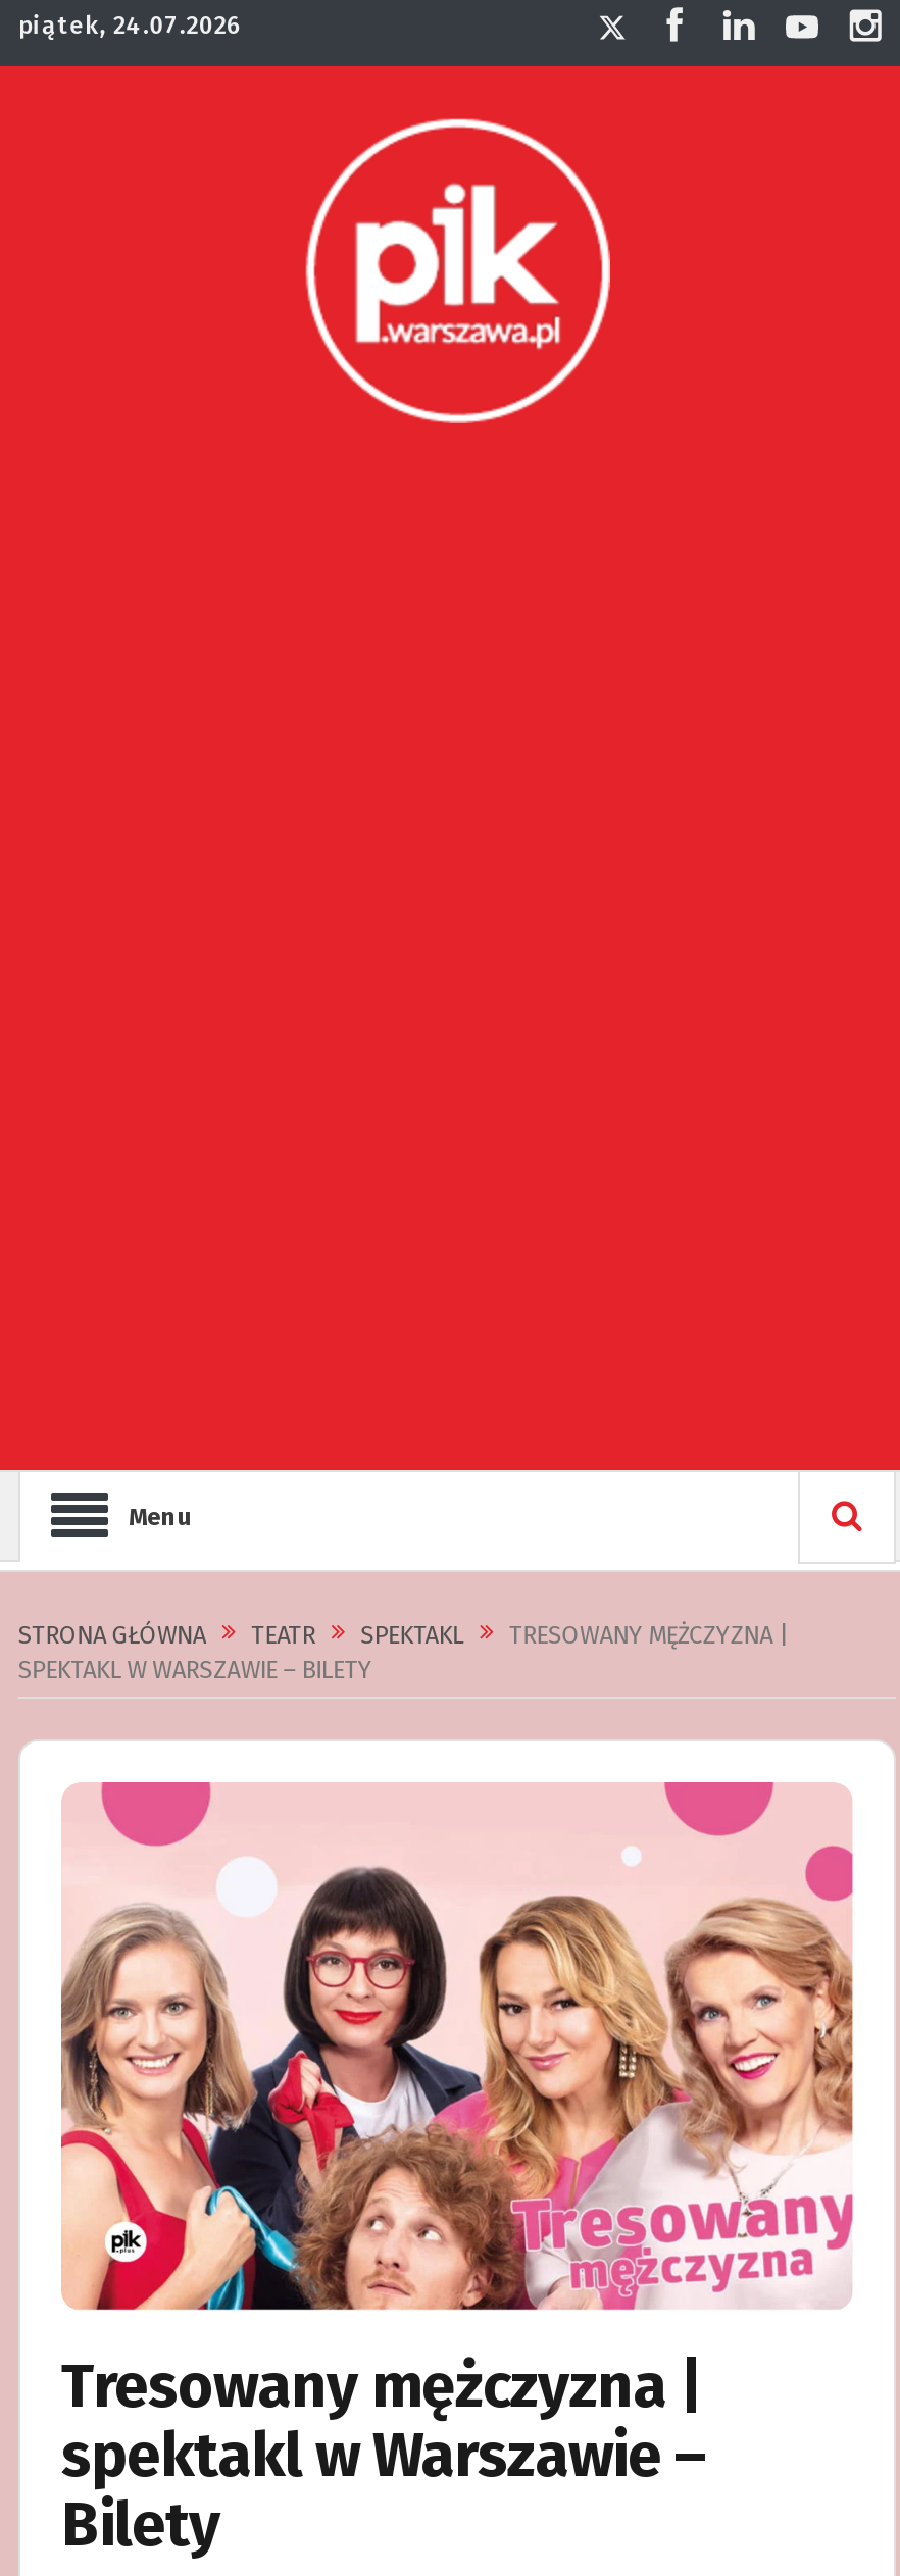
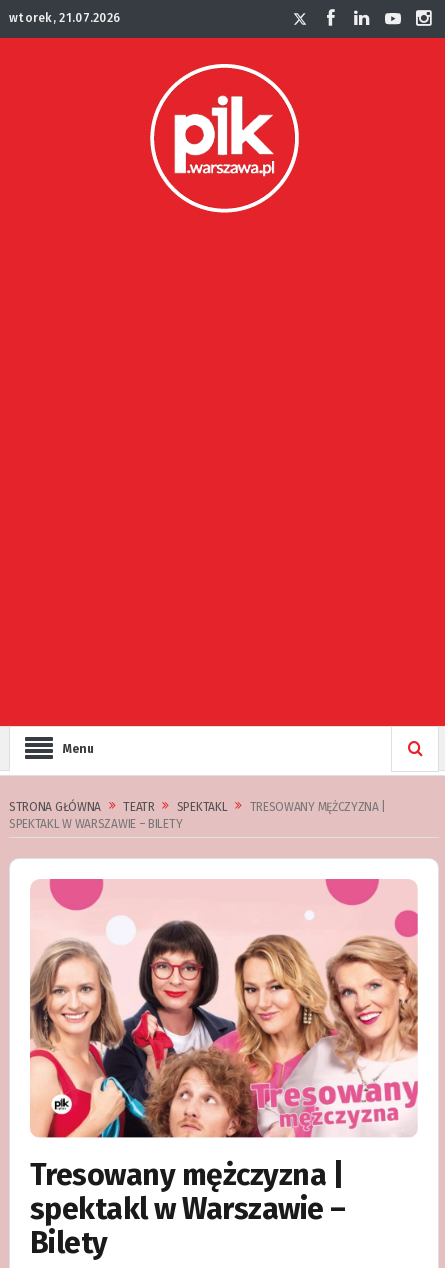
[18,11,242,40] piątek, 24.07.2026 -> [9,11,120,25] wtorek, 21.07.2026

